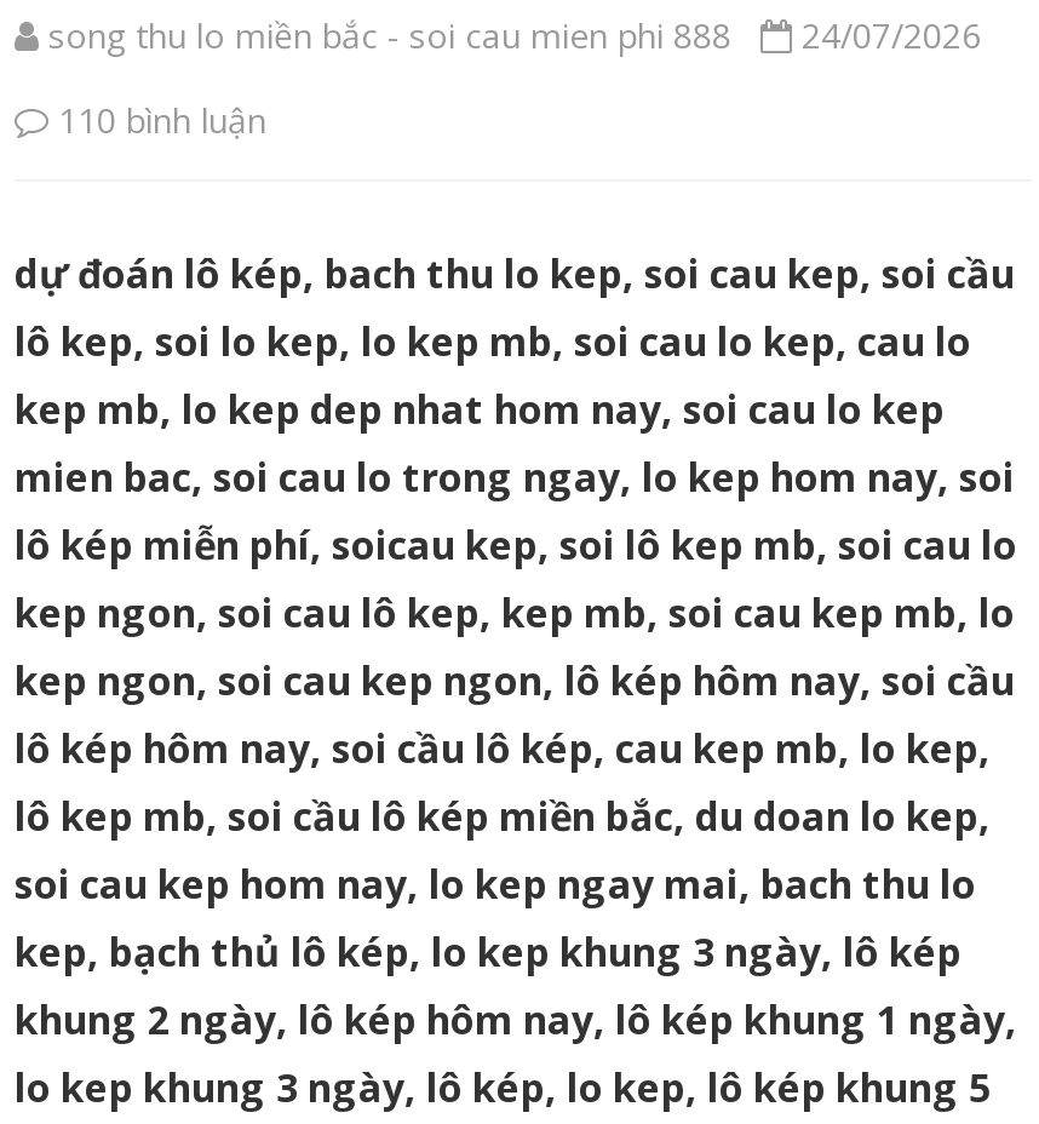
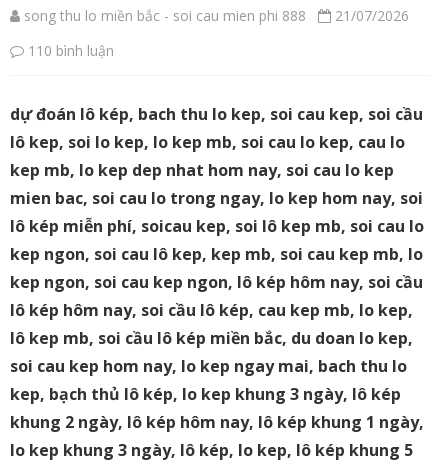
[48,12,981,58] song thu lo miền bắc - soi cau mien phi 888 24/07/2026 -> [24,6,409,25] song thu lo miền bắc - soi cau mien phi 888 21/07/2026

